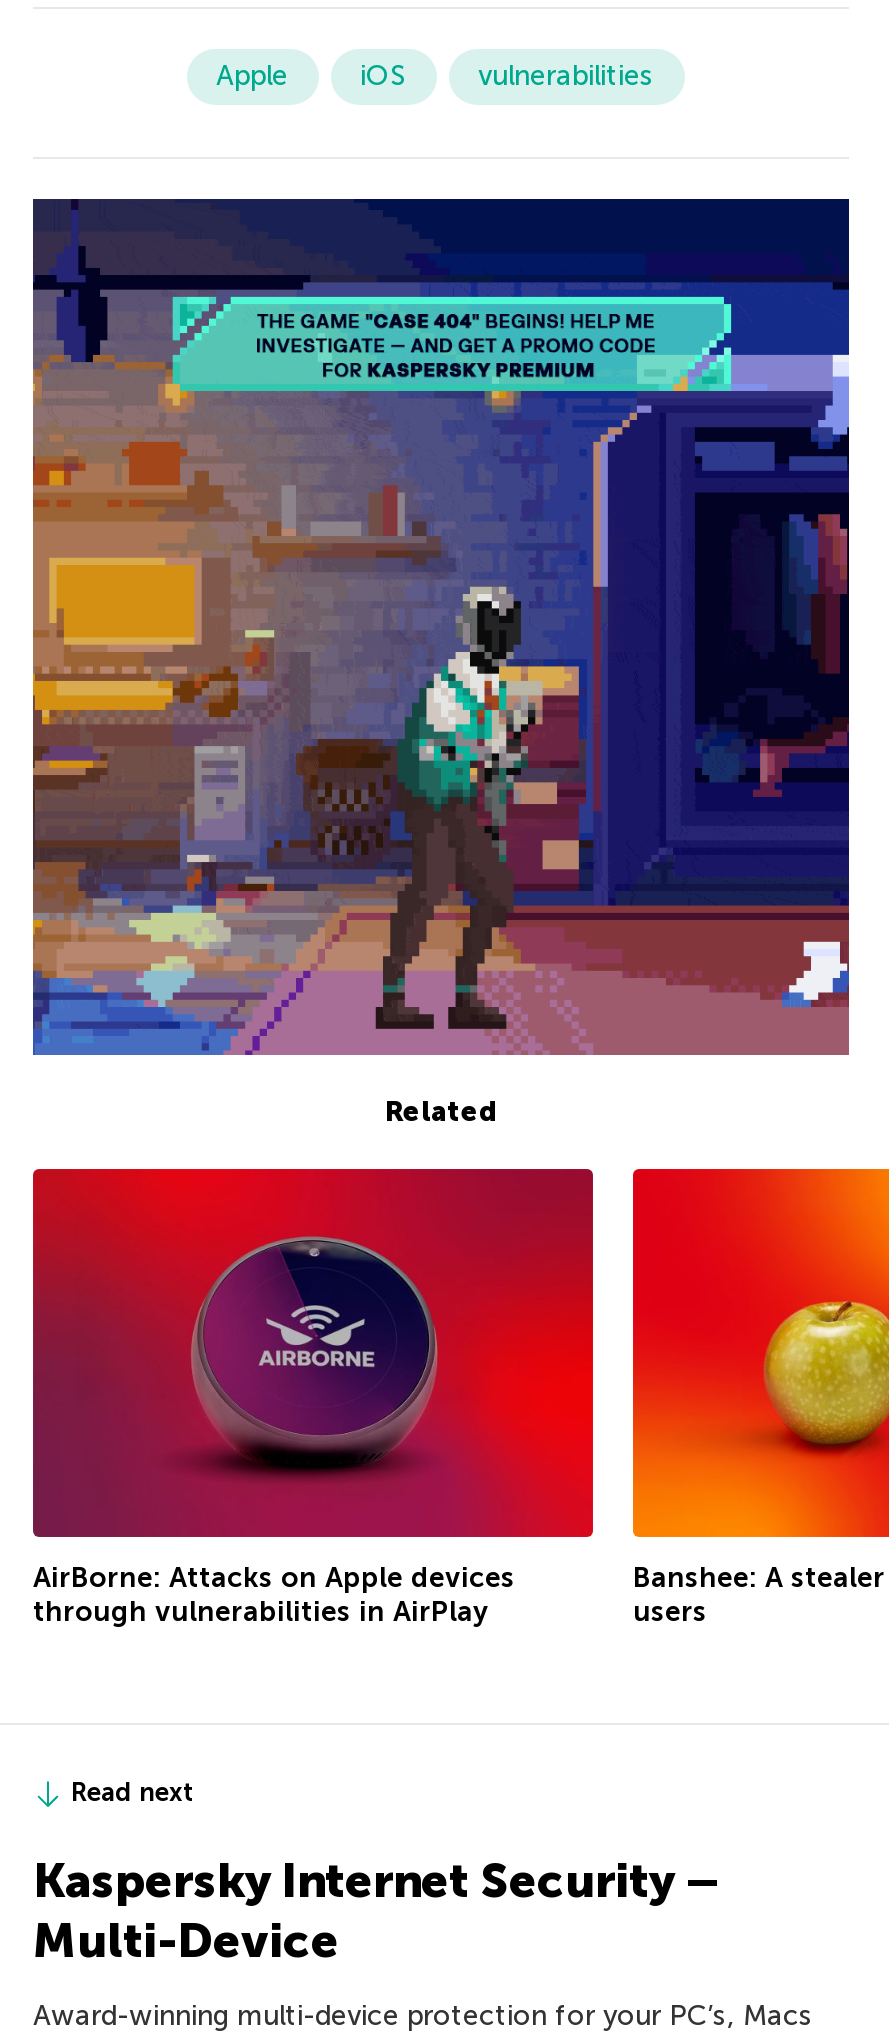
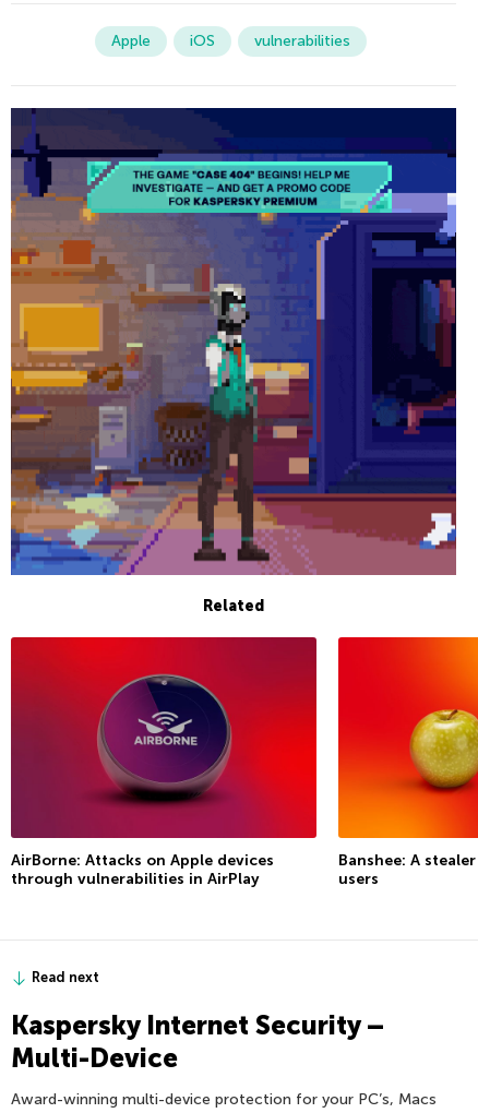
[377,521,537,965] [image] -> [198,283,285,525] [image]

